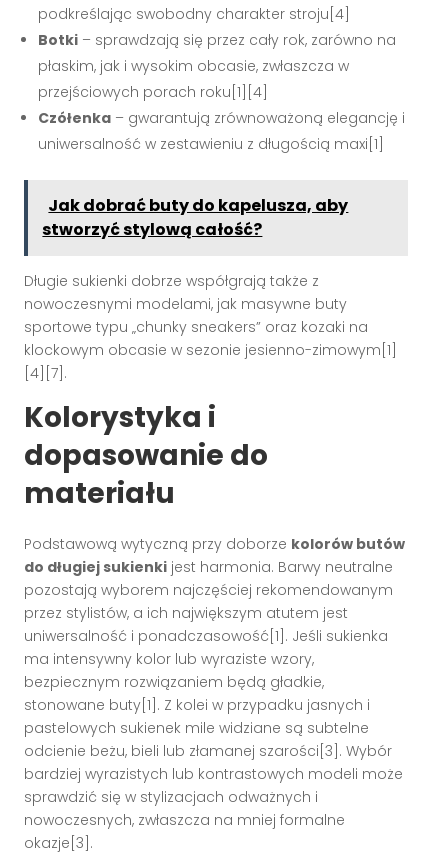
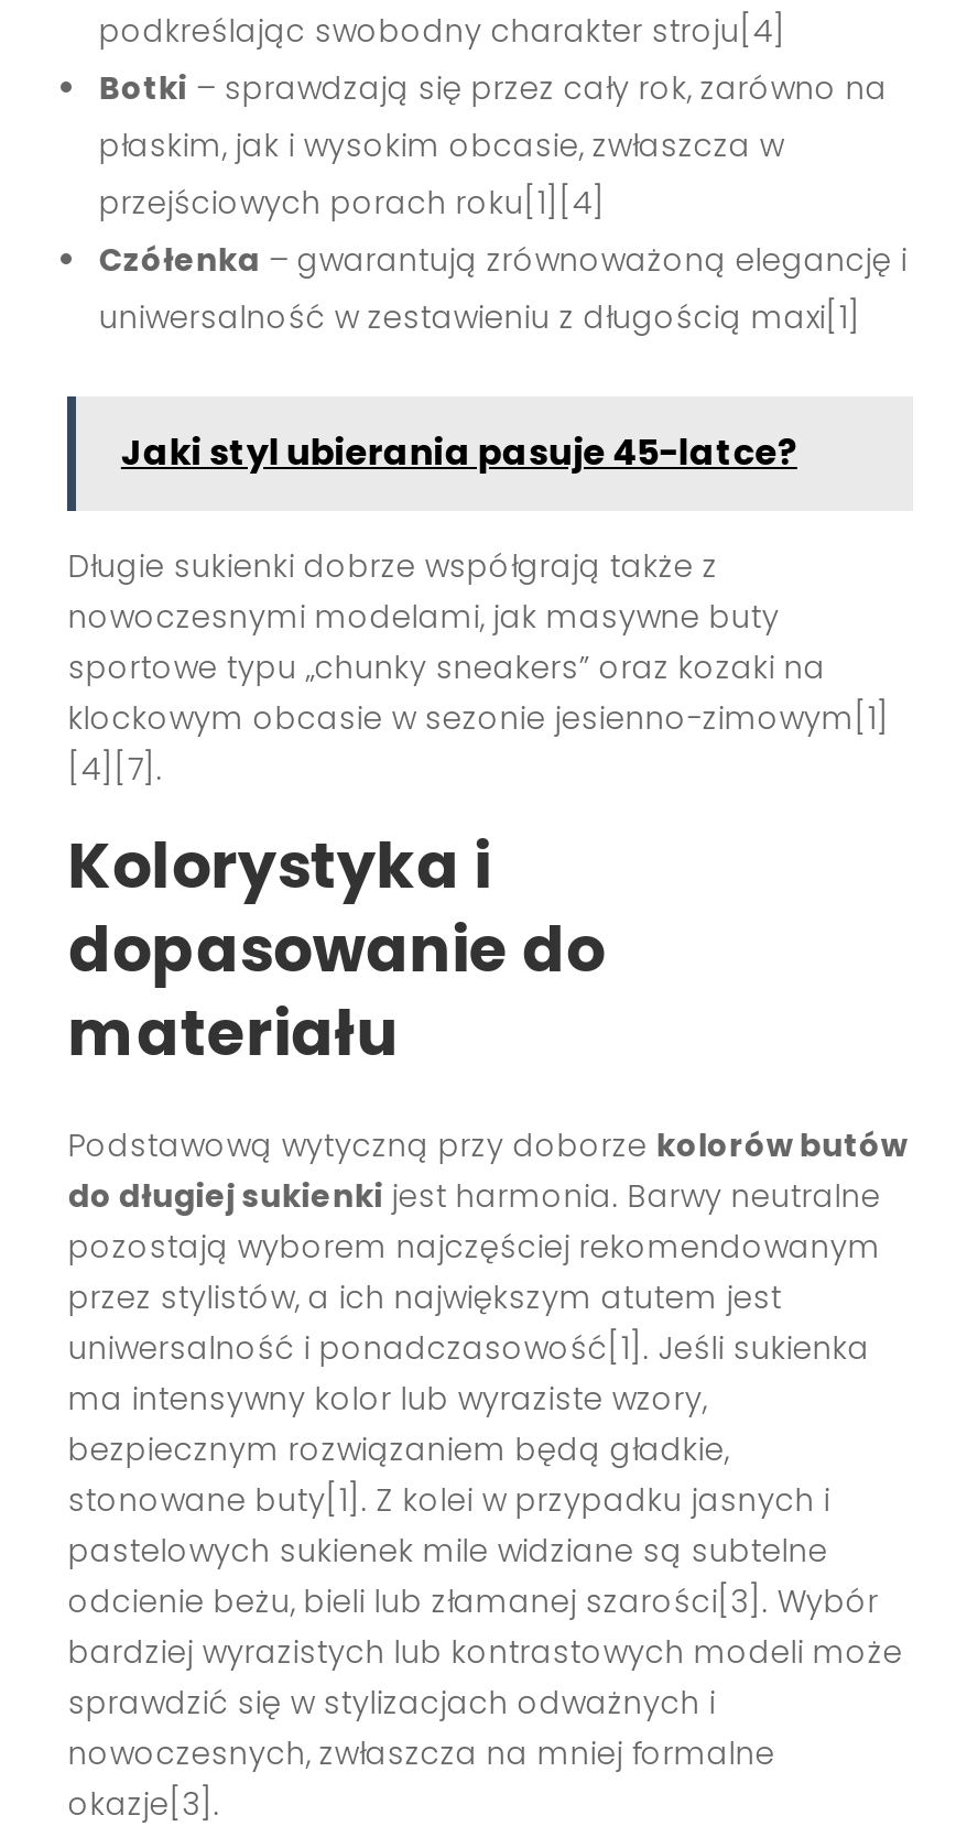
[42,194,348,241] Jak dobrać buty do kapelusza, aby | stworzyć stylową całość? -> [121,427,797,478] Jaki styl ubierania pasuje 45-latce?

